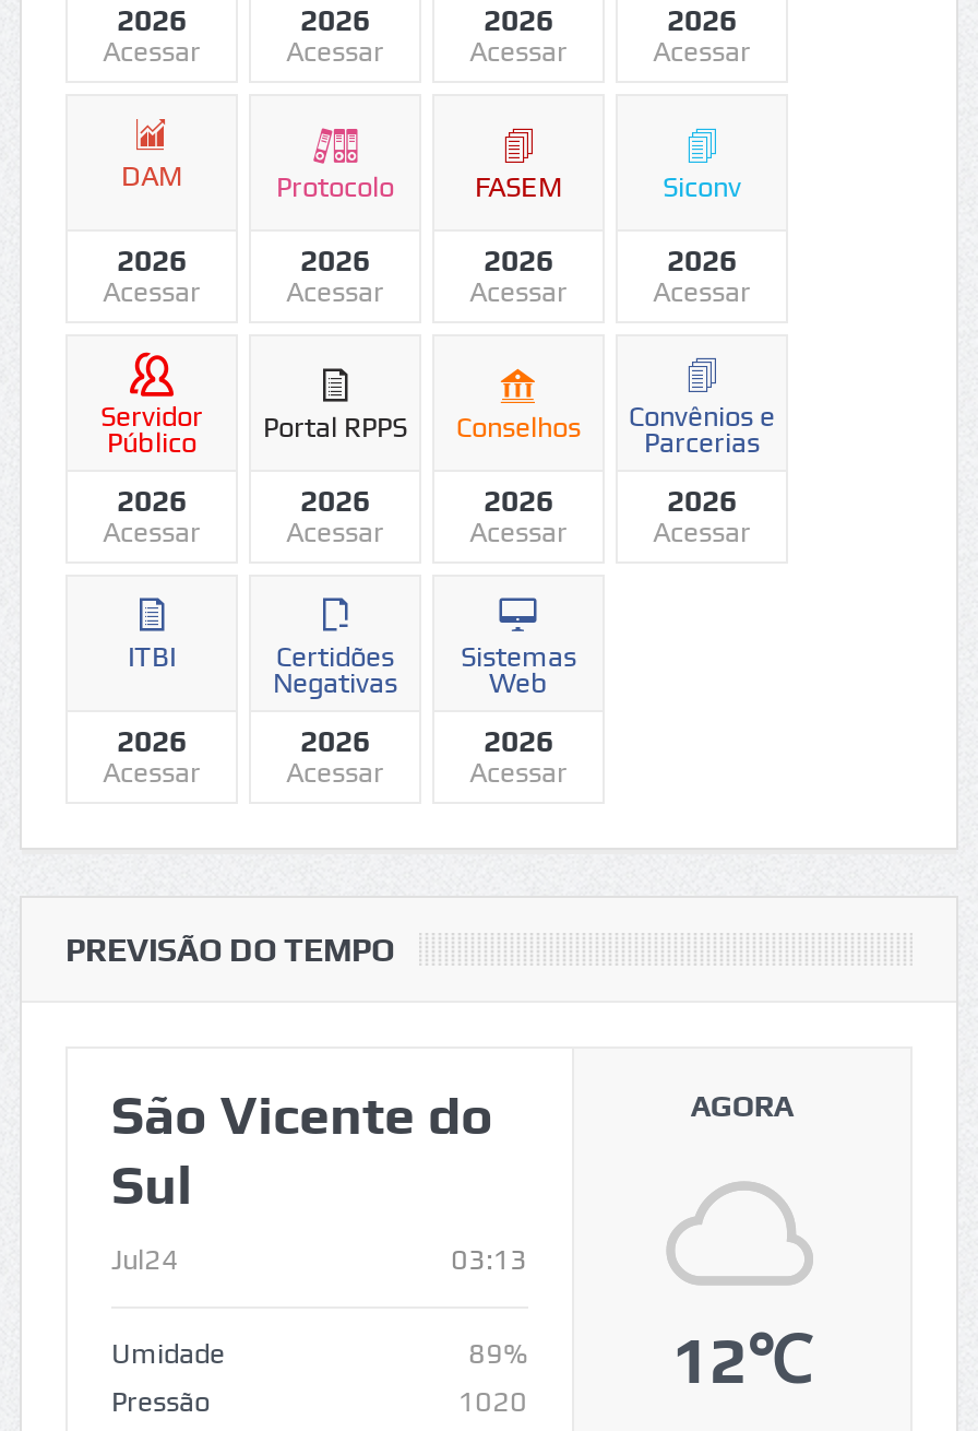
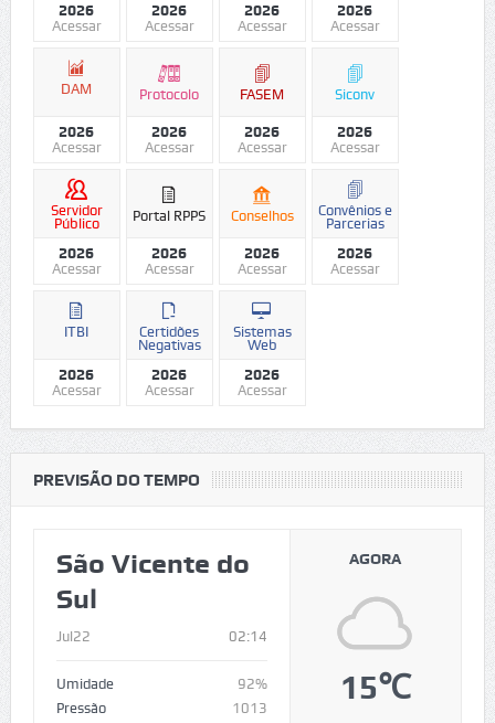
[111,1244,527,1277] Jul24 | 03:13 -> [56,629,267,645] Jul22 | 02:14
[672,1323,812,1399] 12℃ -> [340,668,411,707] 15℃
[468,1338,527,1371] 89% -> [237,676,267,693] 92%
[458,1386,527,1419] 1020 -> [232,700,267,717] 1013

